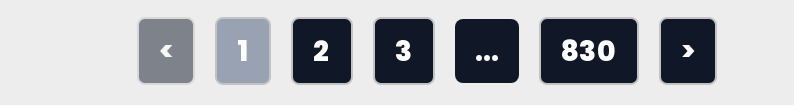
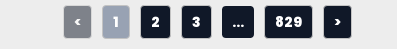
[561,31,617,71] 830 -> [274,12,301,32] 829

